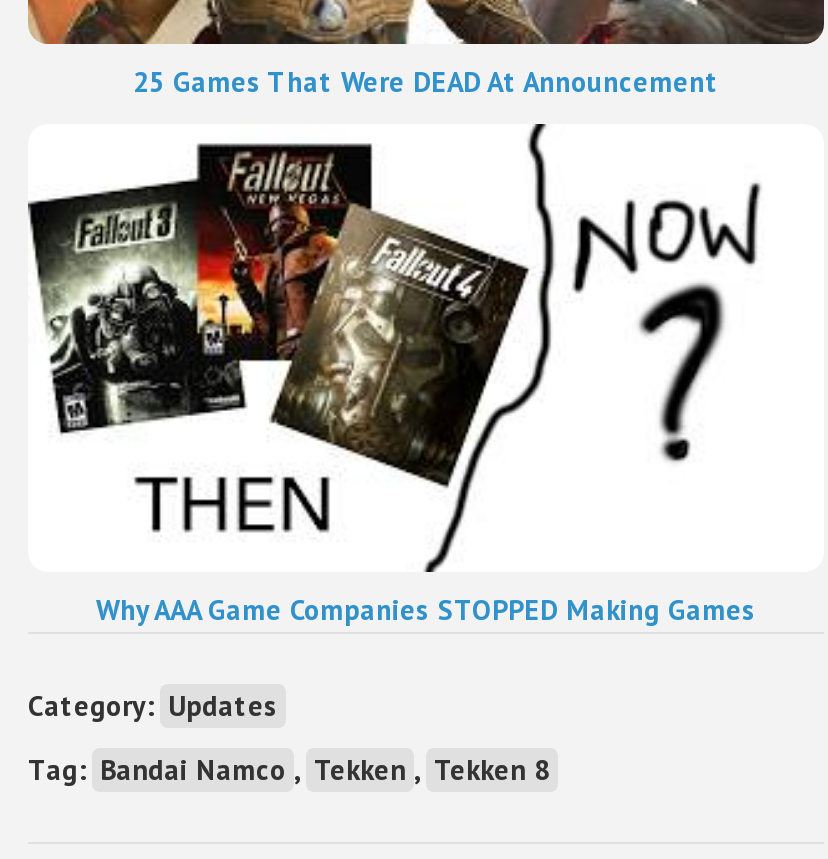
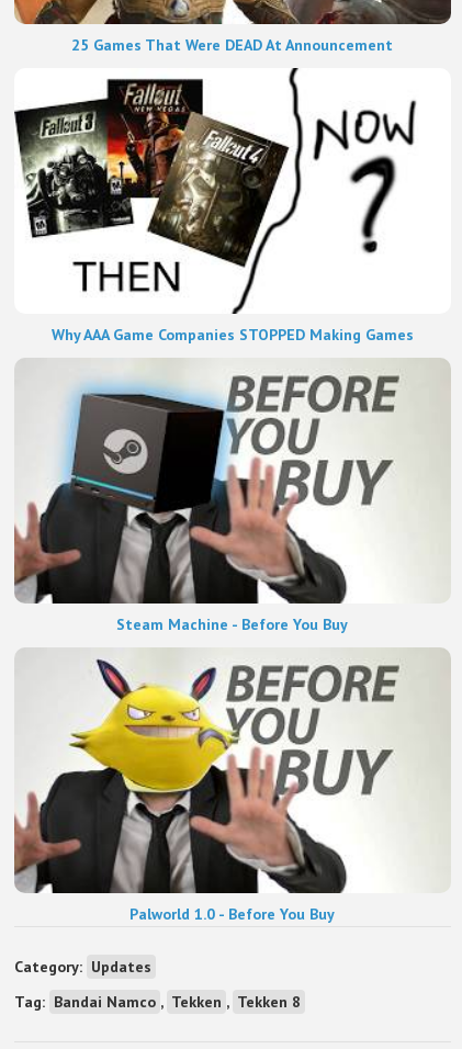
none -> [13,648,451,924] [image] | Palworld 1.0 - Before You Buy
none -> [14,359,451,634] [image] | Steam Machine - Before You Buy

